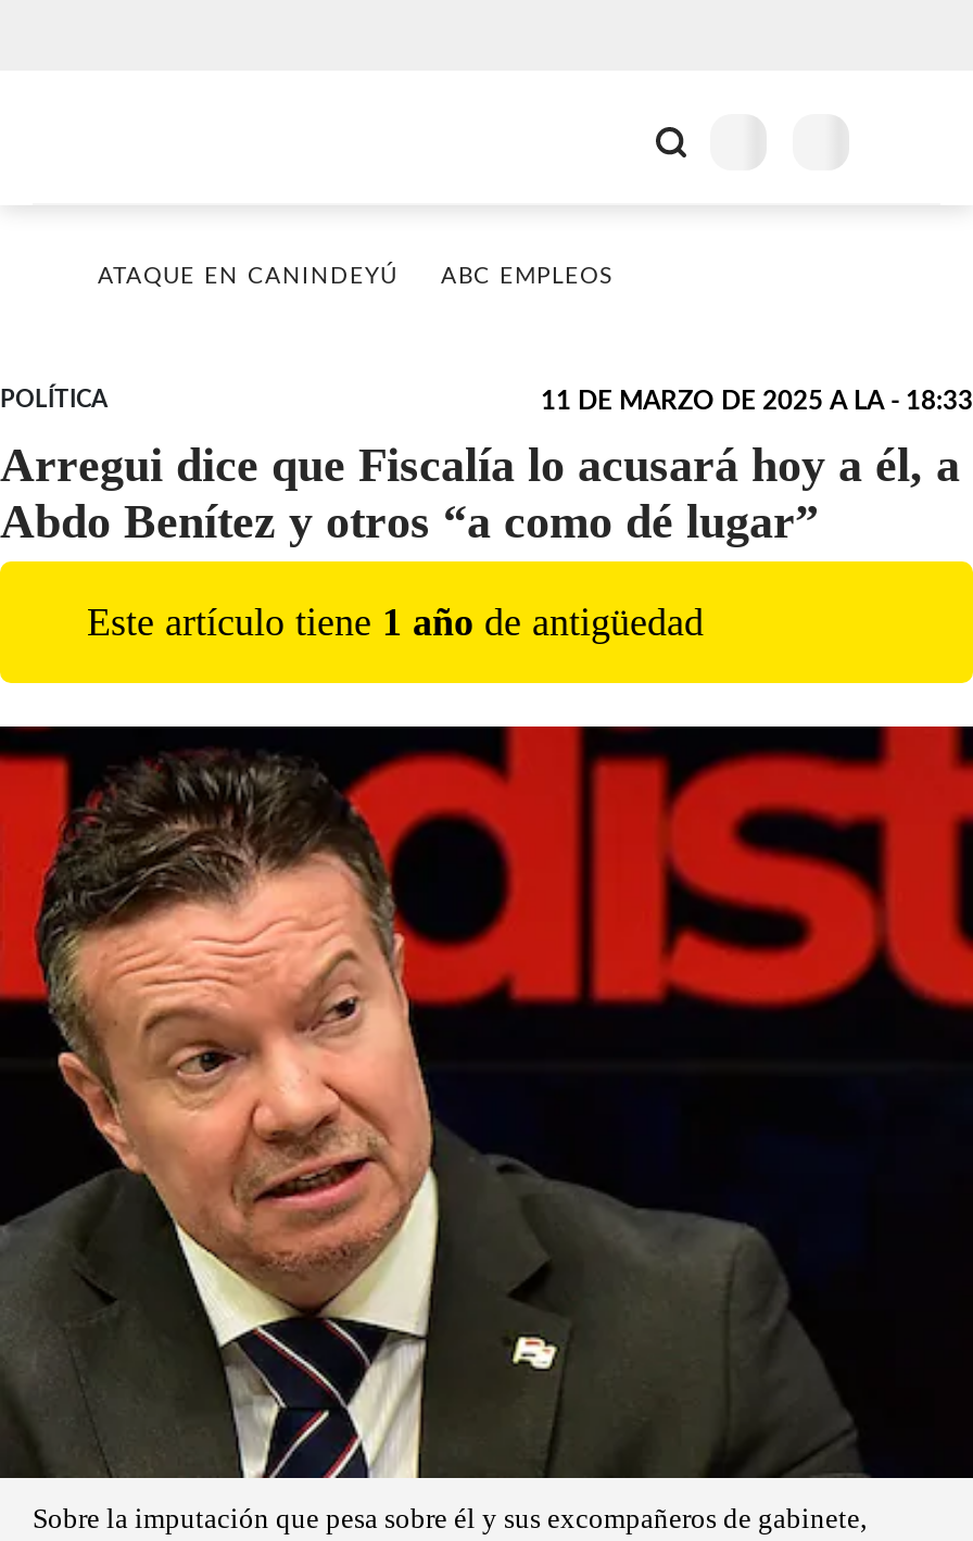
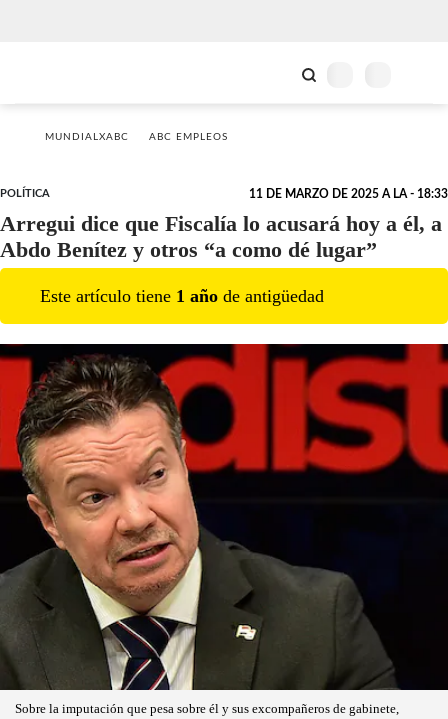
[98,266,397,288] ATAQUE EN CANINDEYÚ -> [45,132,129,142] MUNDIALXABC

